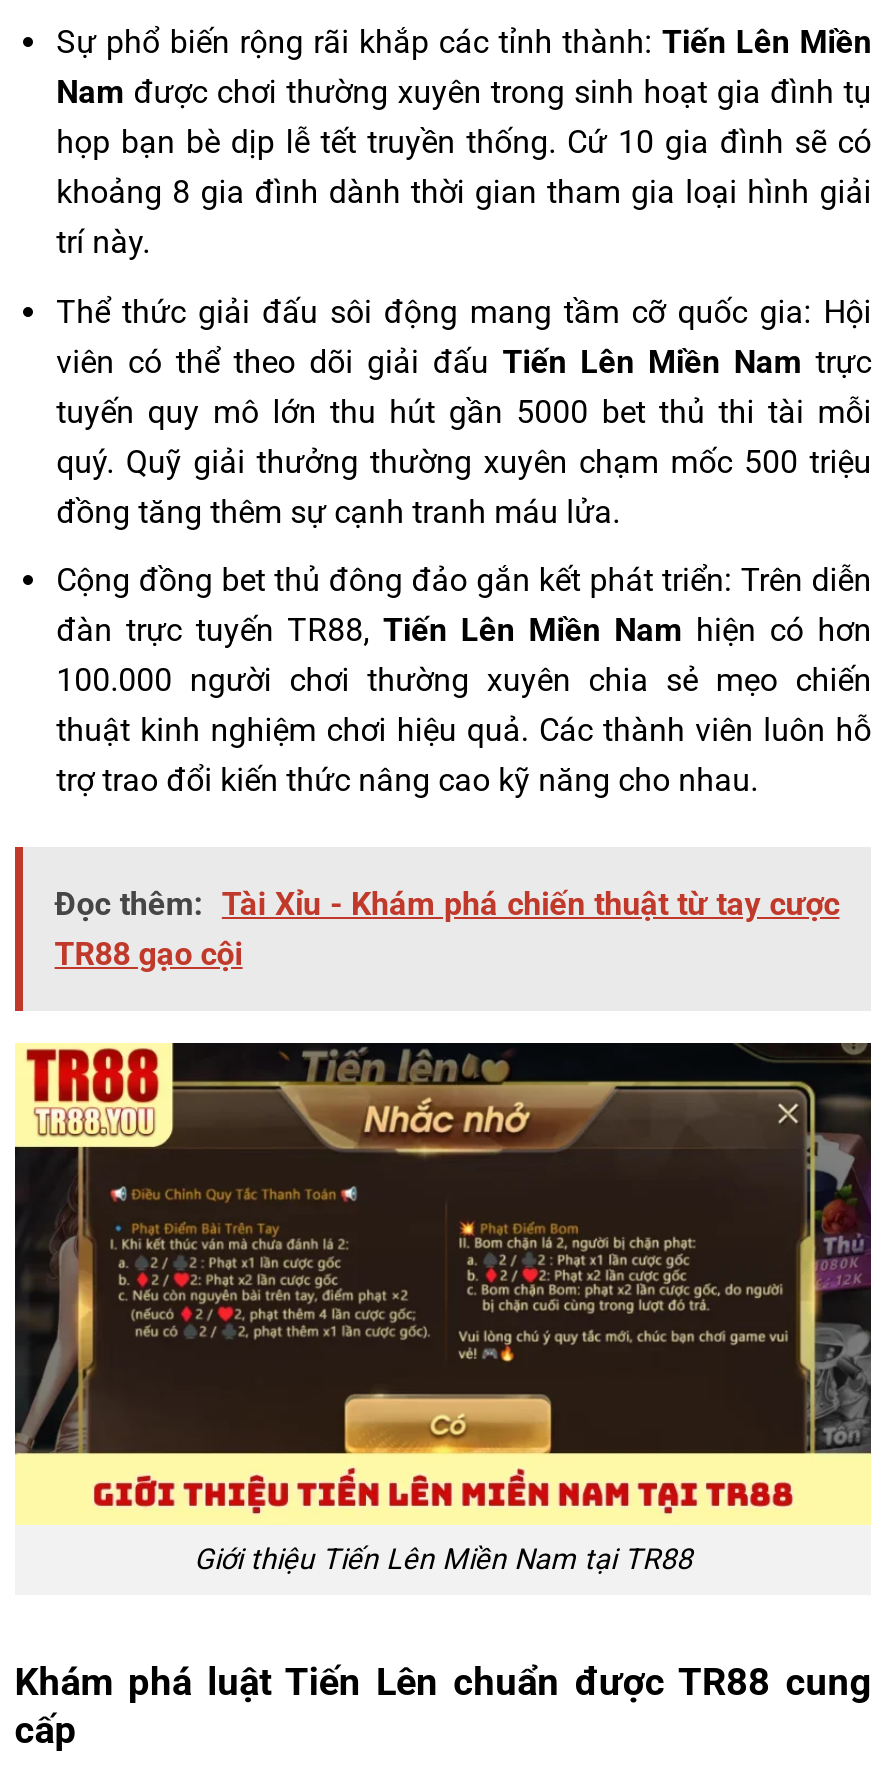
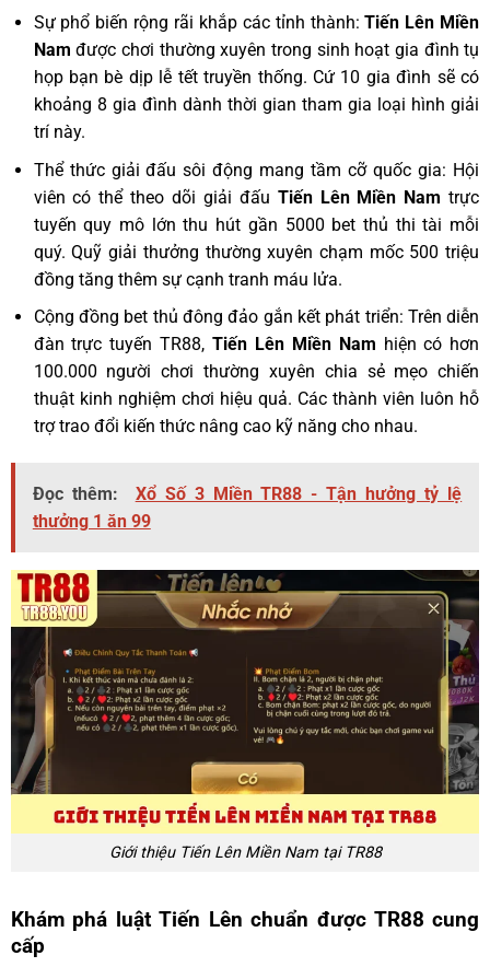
[55,885,839,973] Đọc thêm: Tài Xỉu - Khám phá chiến thuật từ tay cược | TR88 gạo cội -> [33,484,462,532] Đọc thêm: | Xổ Số 3 Miền TR88 - Tận hưởng tỷ lệ | thưởng 1 ăn 99

